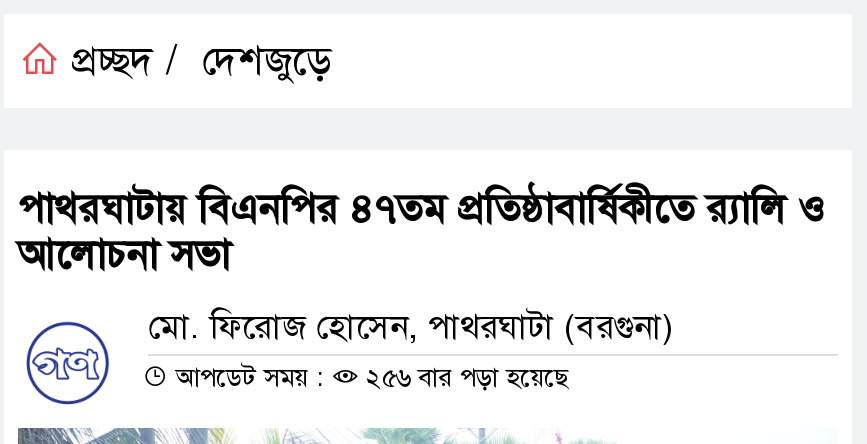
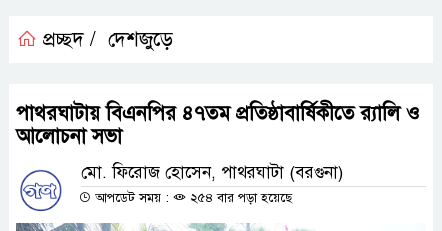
[168,362,568,394] আপডেট সময় : ২৫৬ বার পড়া হয়েছে -> [91,190,292,206] আপডেট সময় : ২৫৪ বার পড়া হয়েছে

